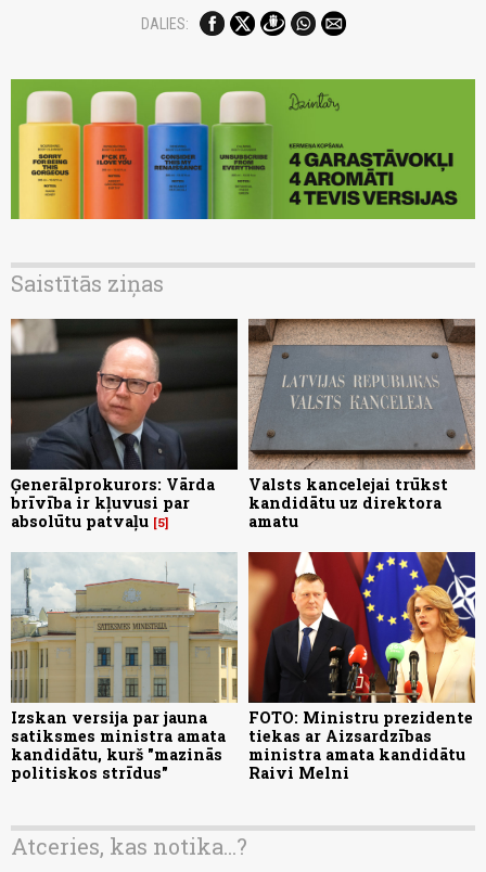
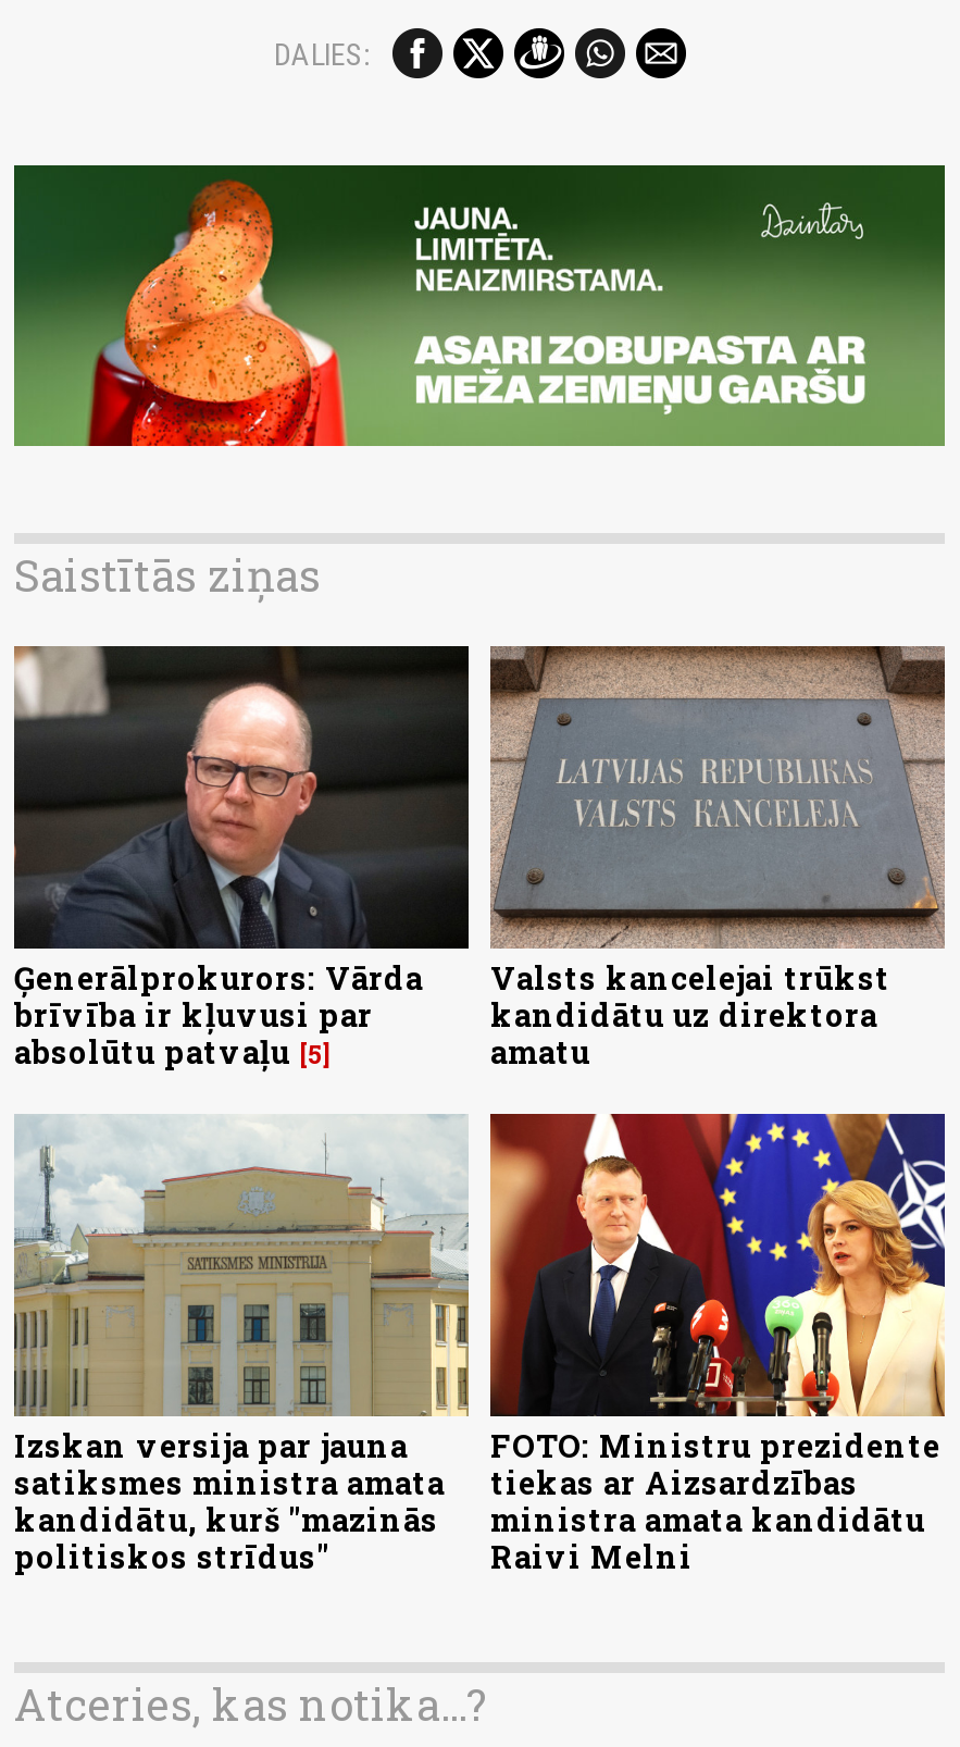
[10,78,476,220] [image] -> [12,163,947,448] [image]

